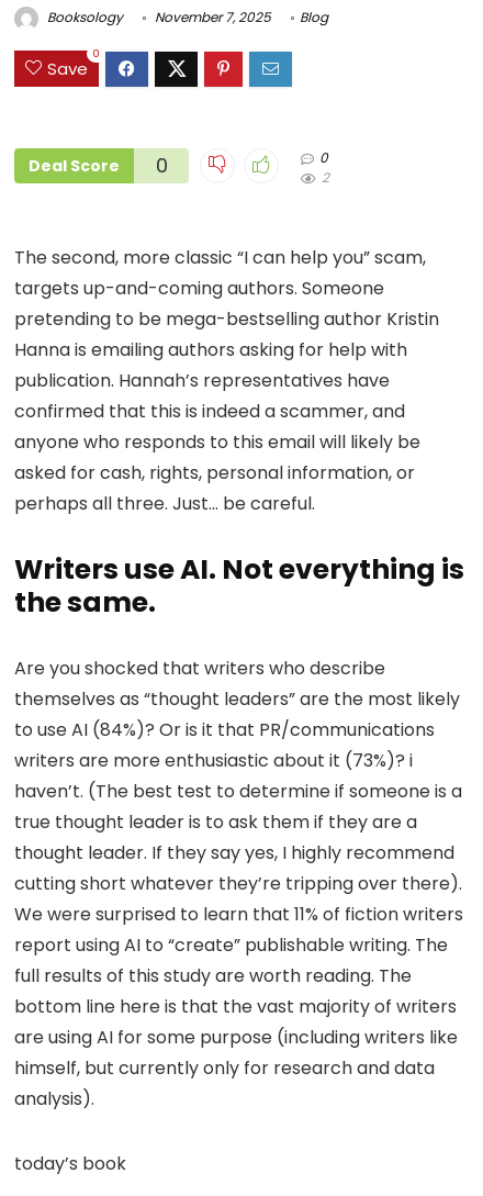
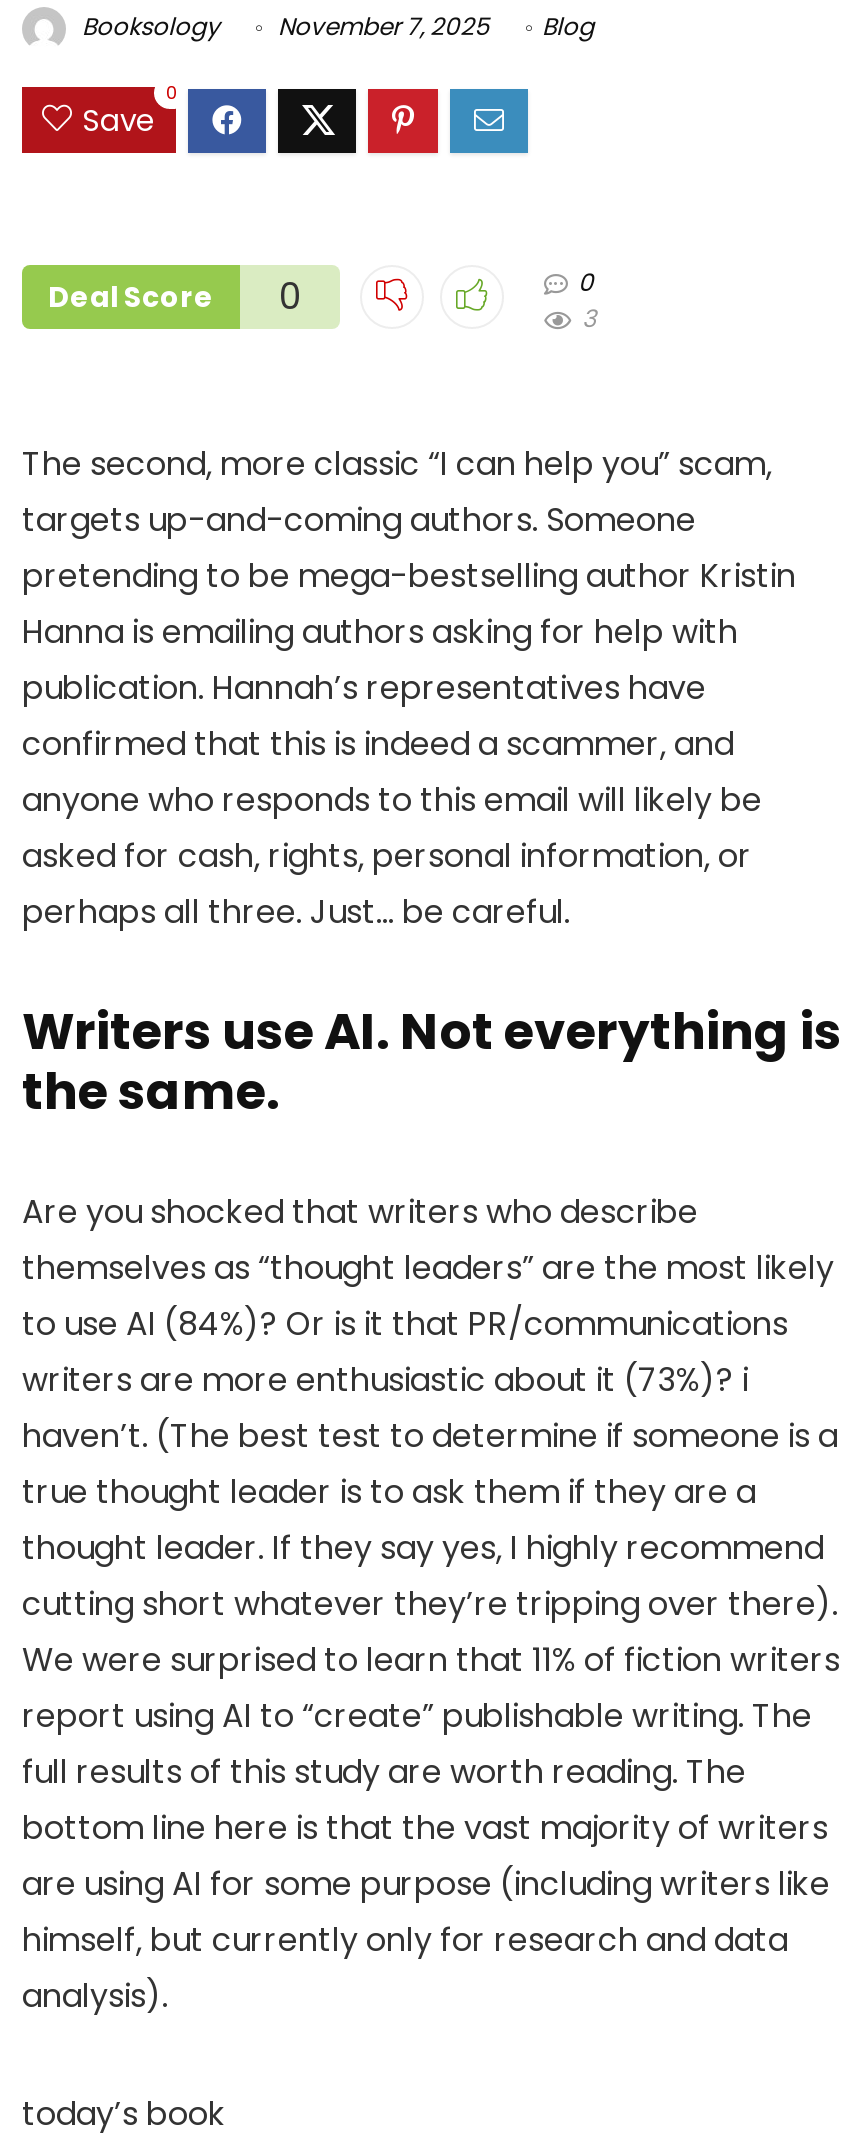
[322,168,329,187] 2 -> [582,301,596,335] 3

